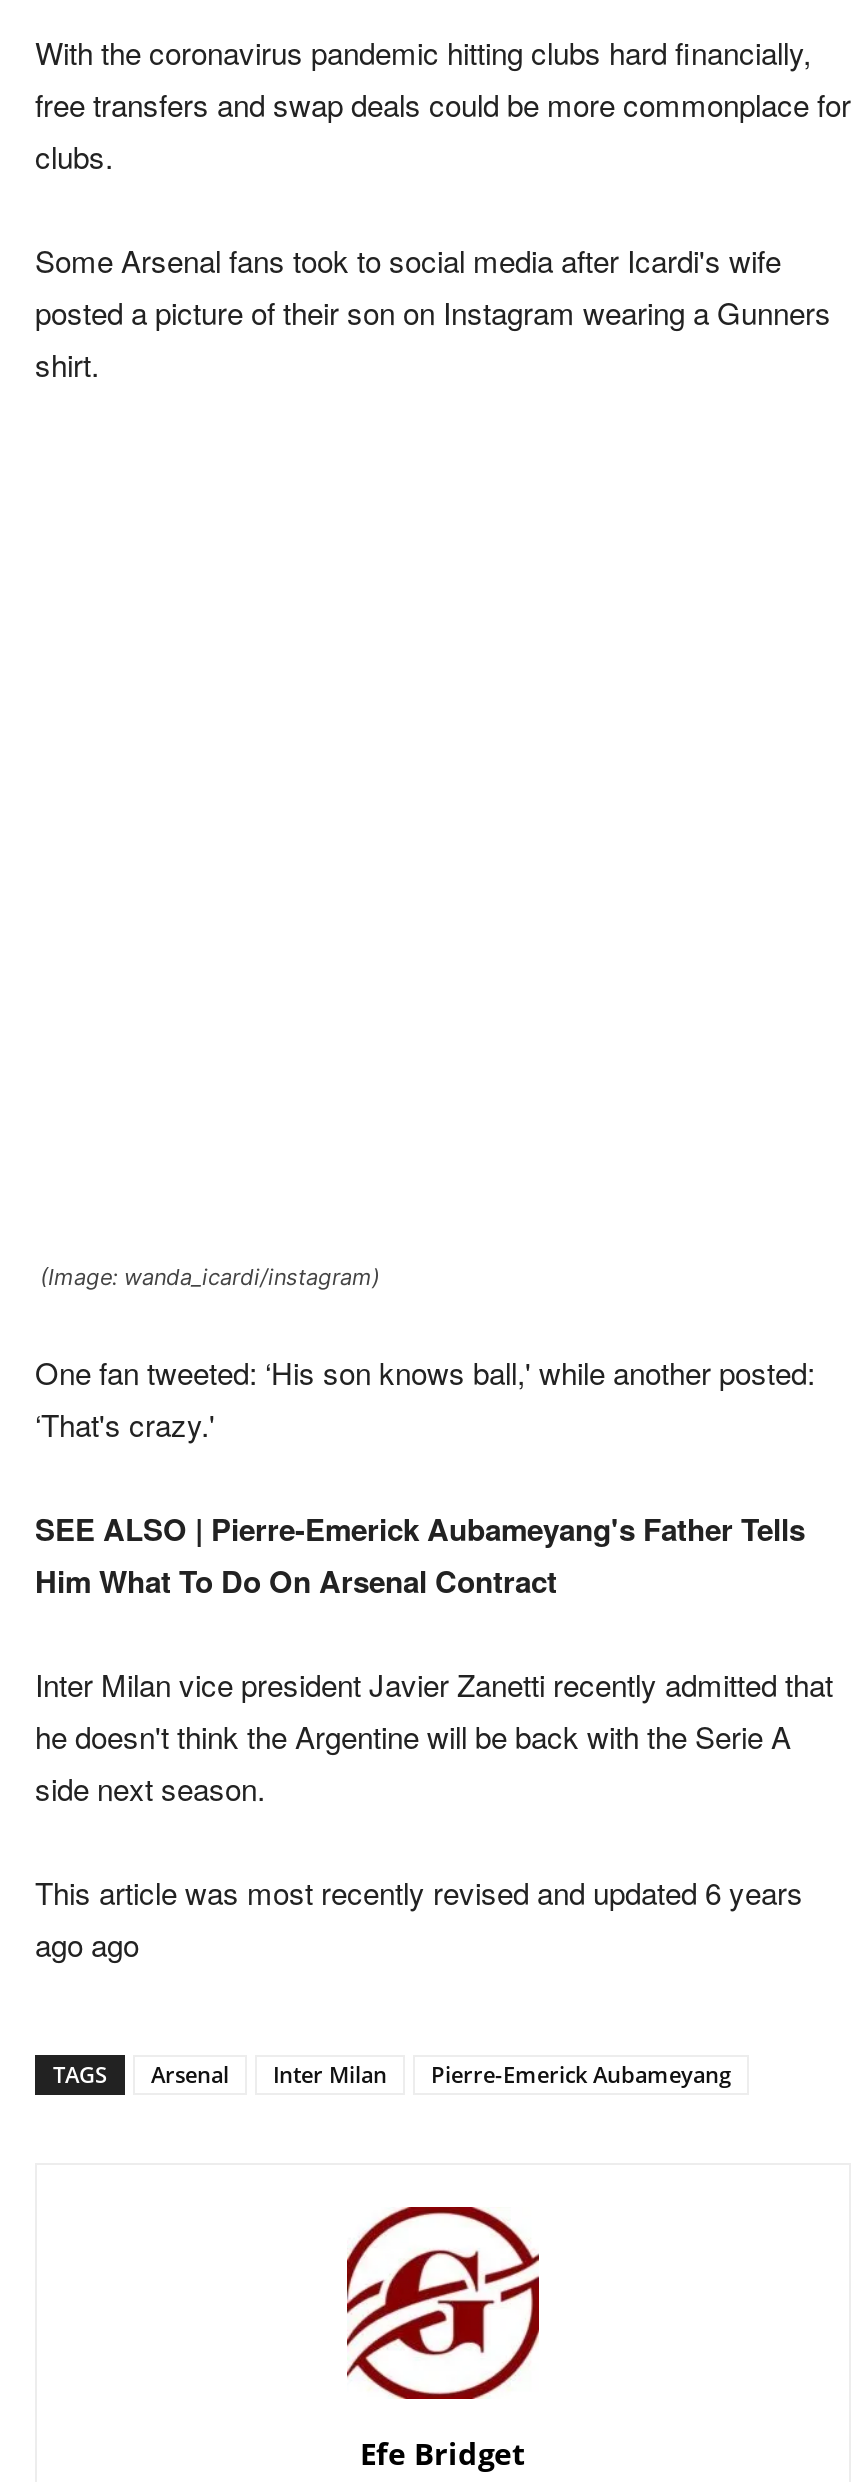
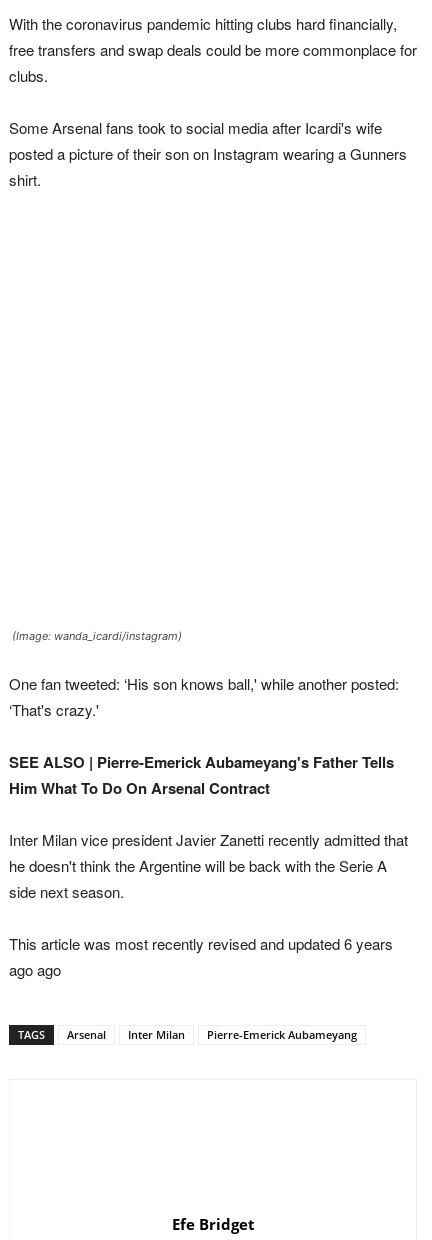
[345,2205,541,2401] [image] -> none

